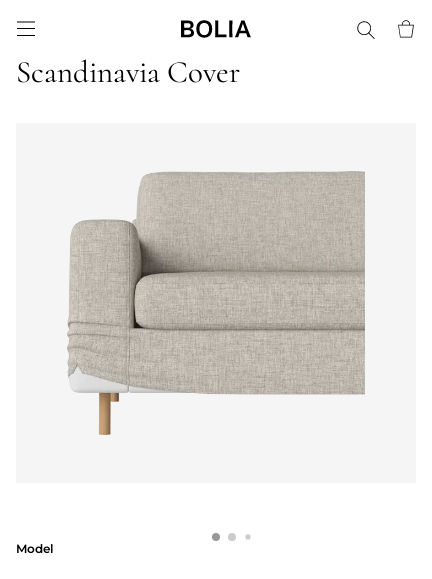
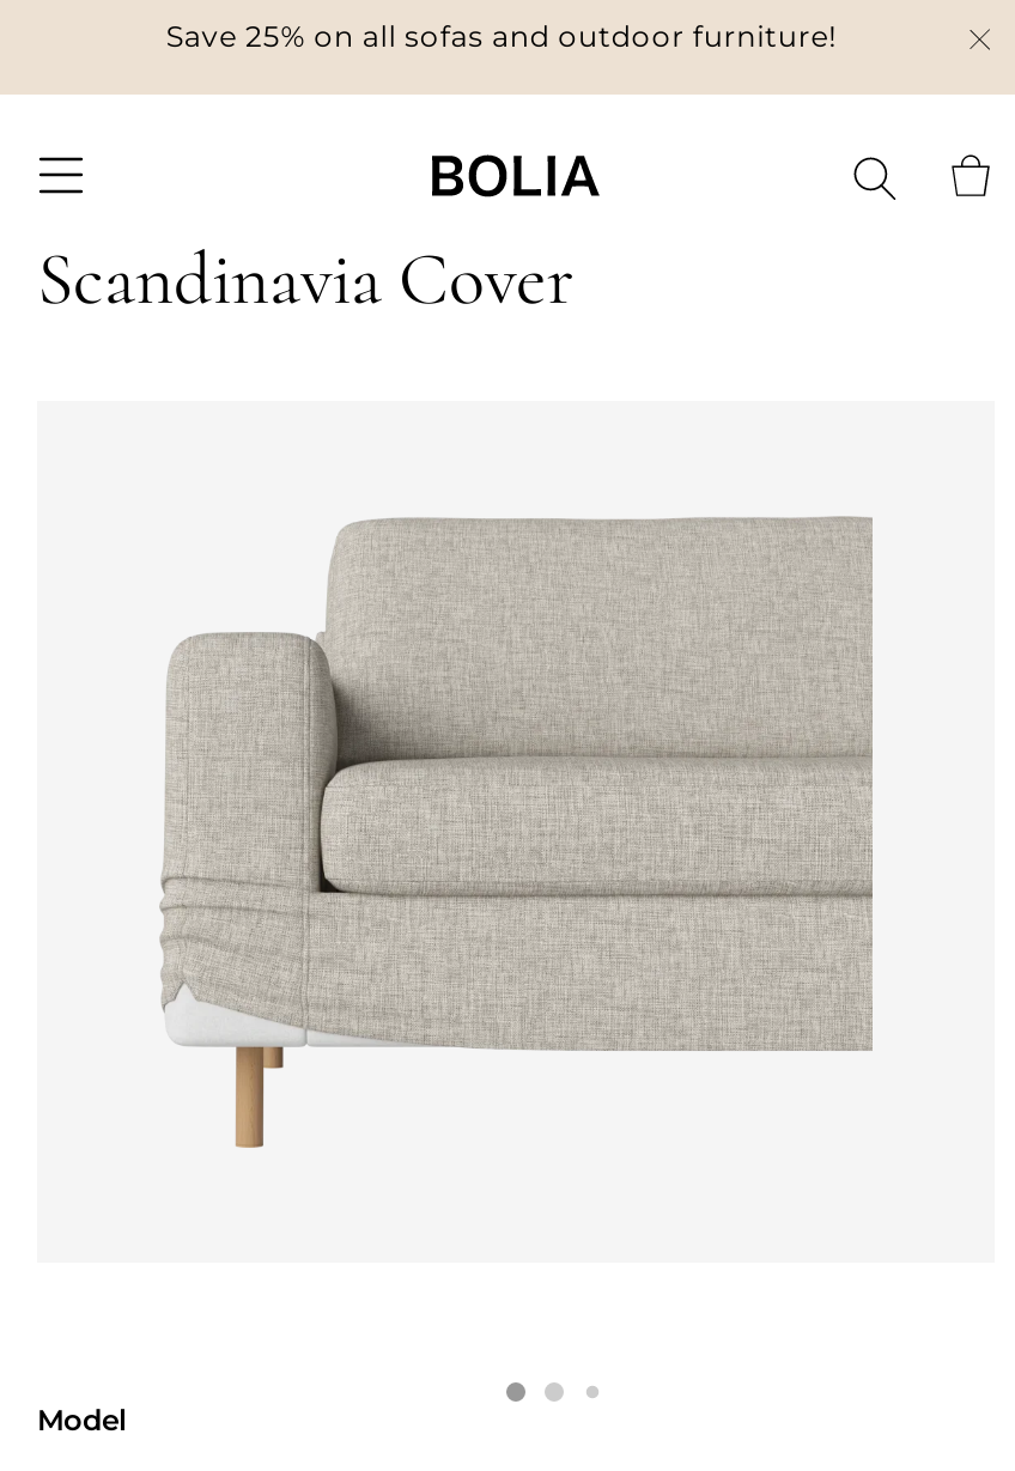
none -> [166,18,837,54] Save 25% on all sofas and outdoor furniture!

